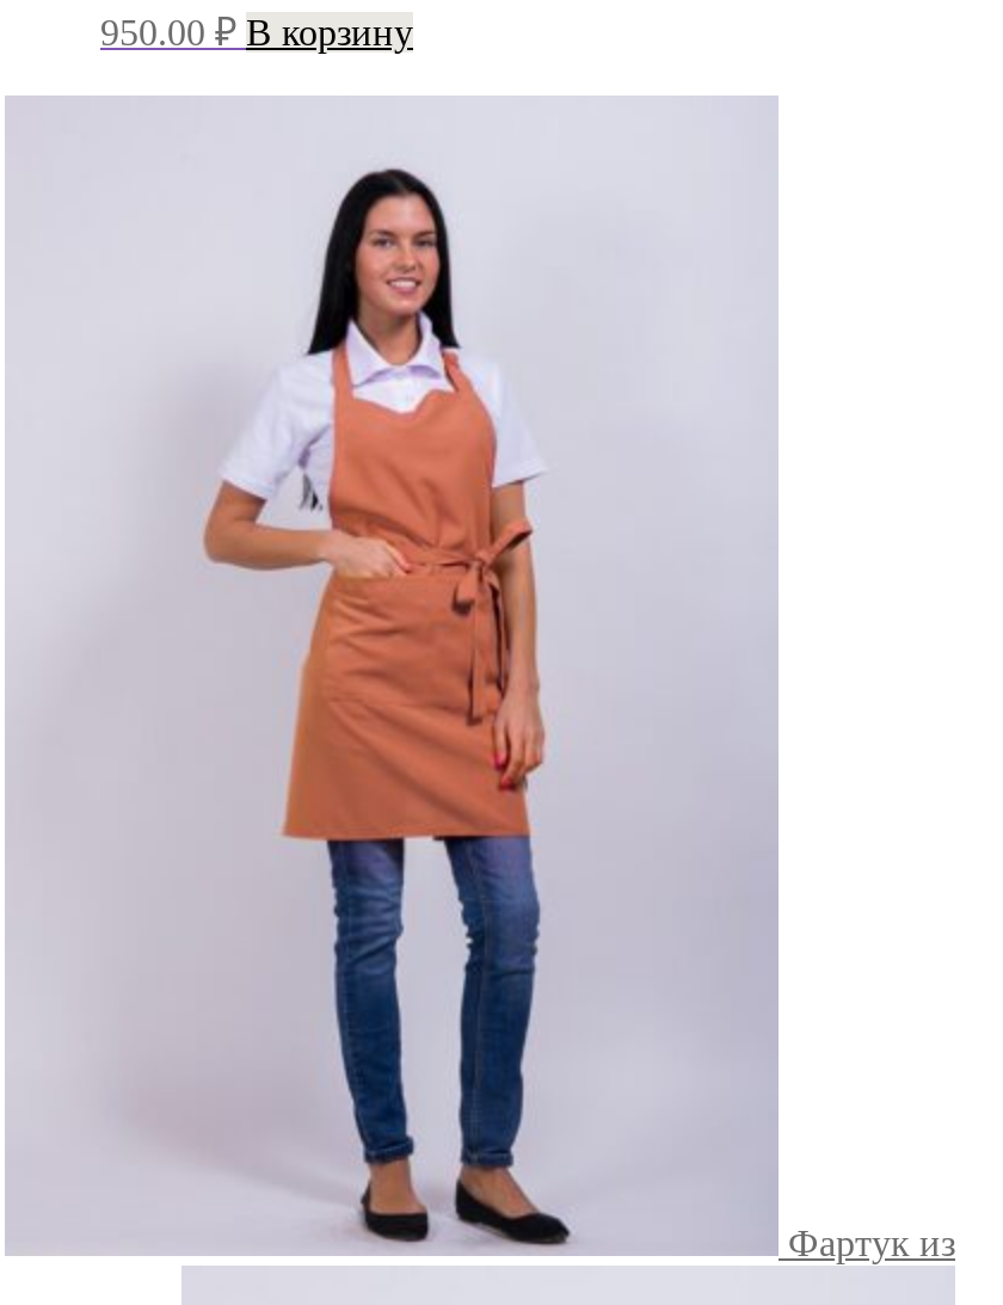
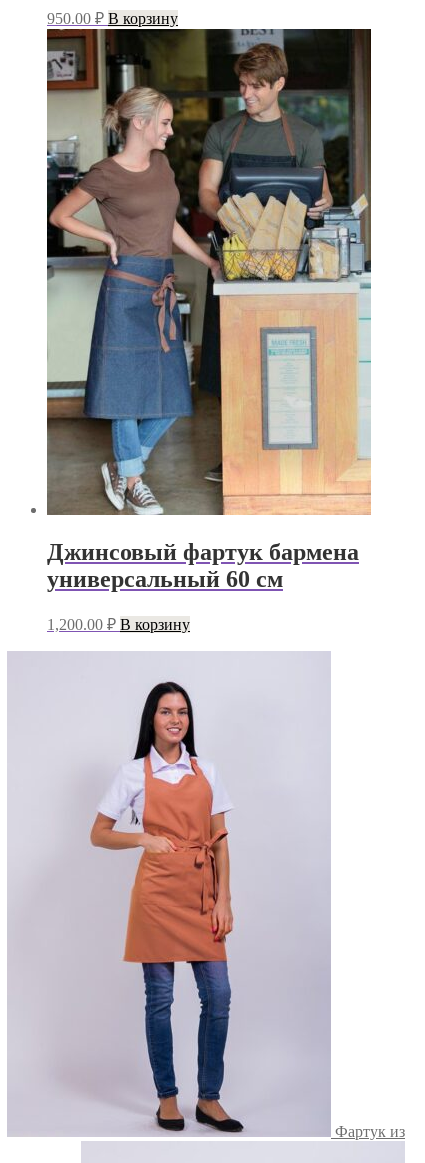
none -> [46,28,372,633] [image] | Джинсовый фартук бармена | универсальный 60 см | 1,200.00 ₽ В корзину

